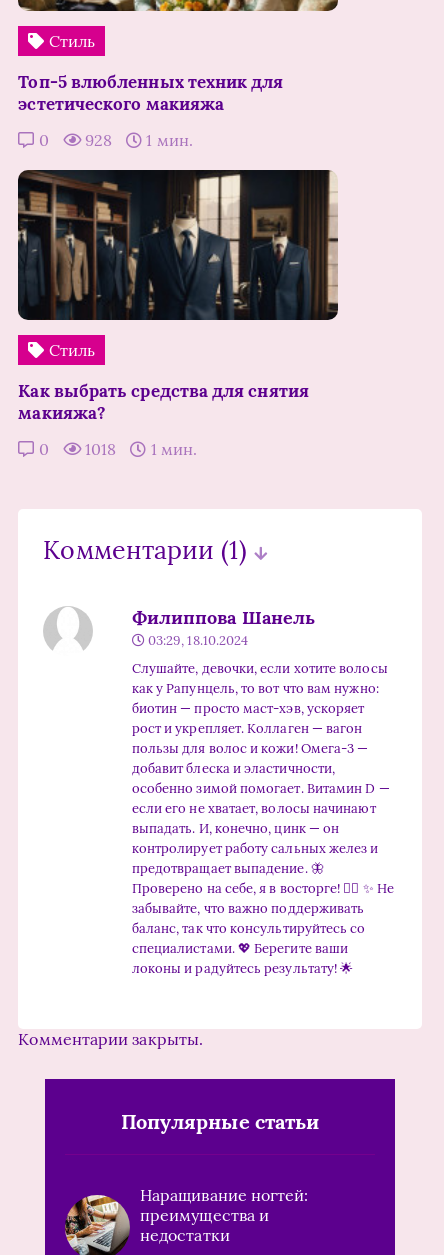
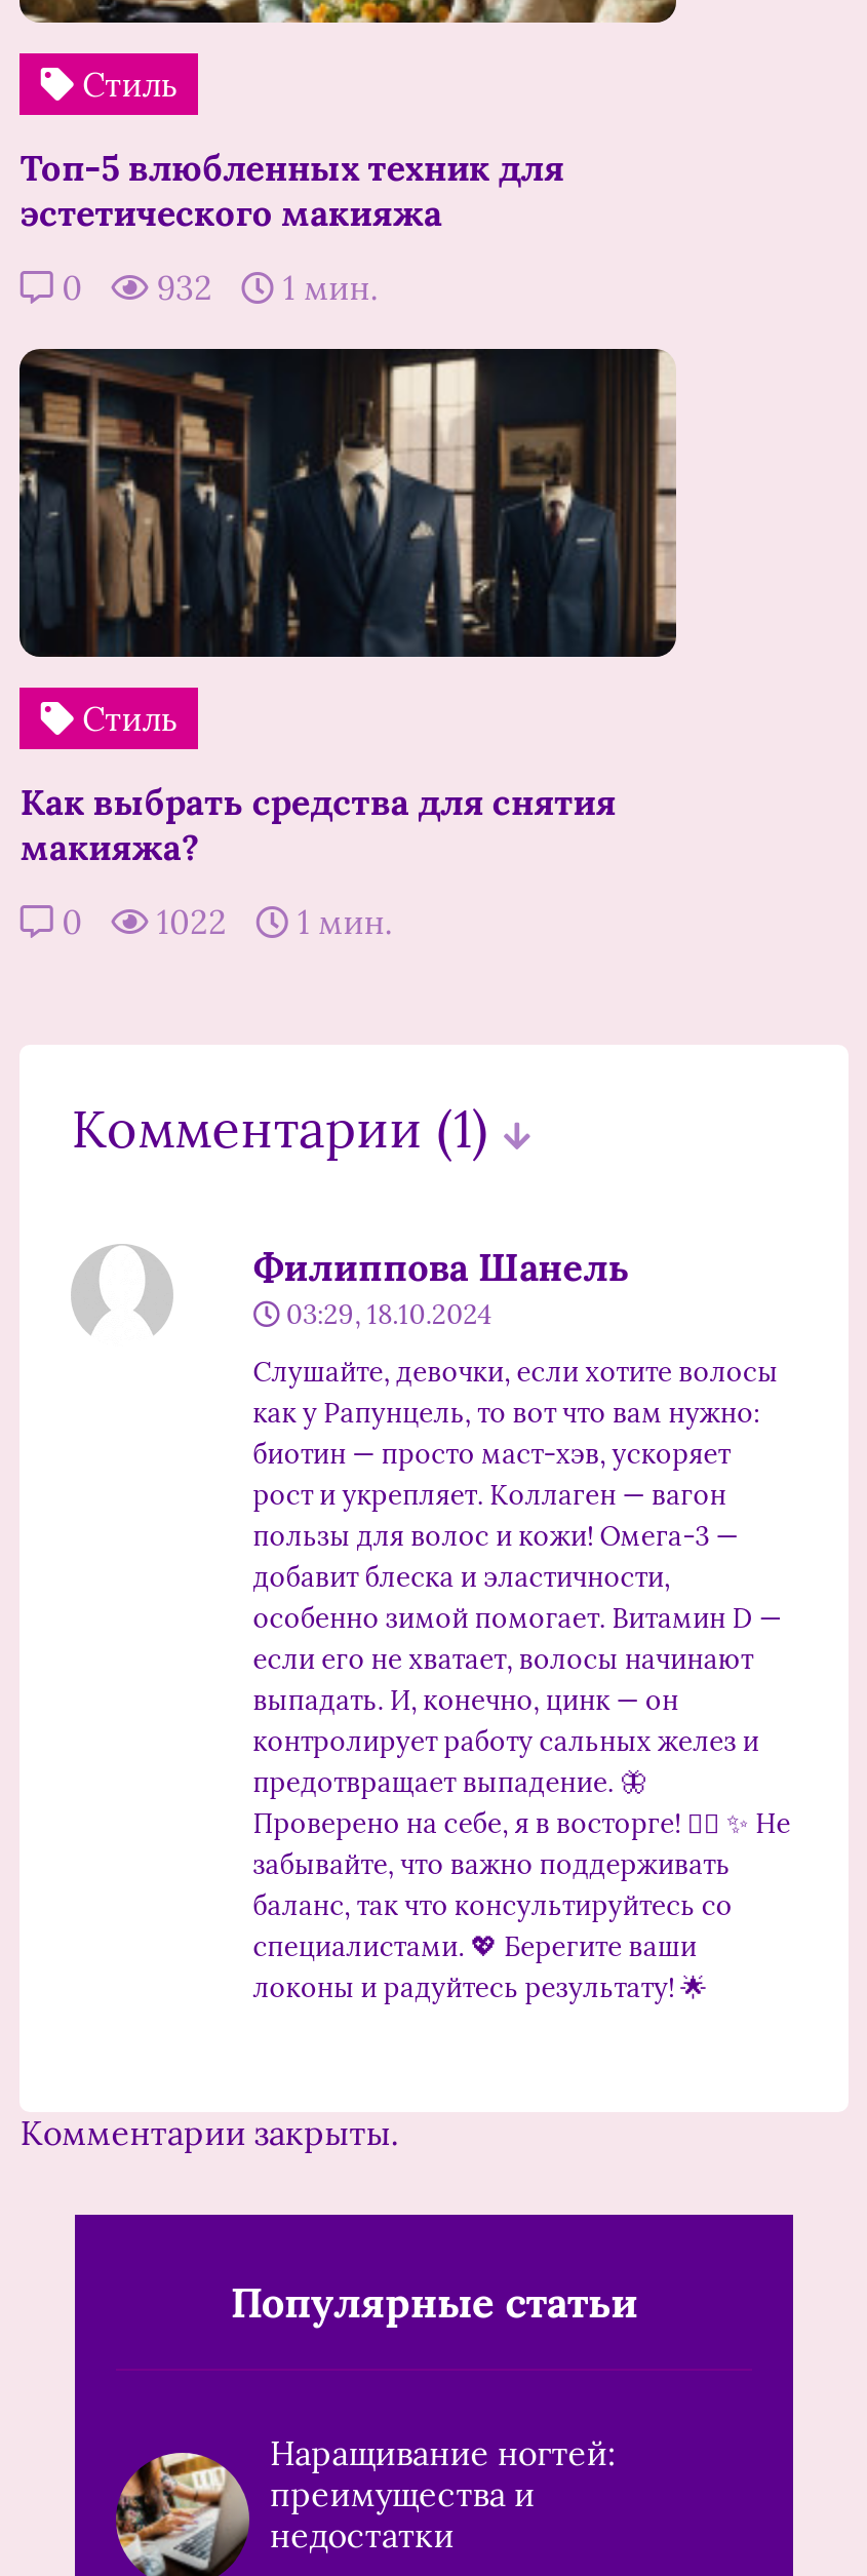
[34,130,193,150] 0 928 1 мин. -> [53,266,378,307] 0 932 1 мин.
[34,439,197,459] 0 1018 1 мин. -> [53,901,393,942] 0 1022 1 мин.

